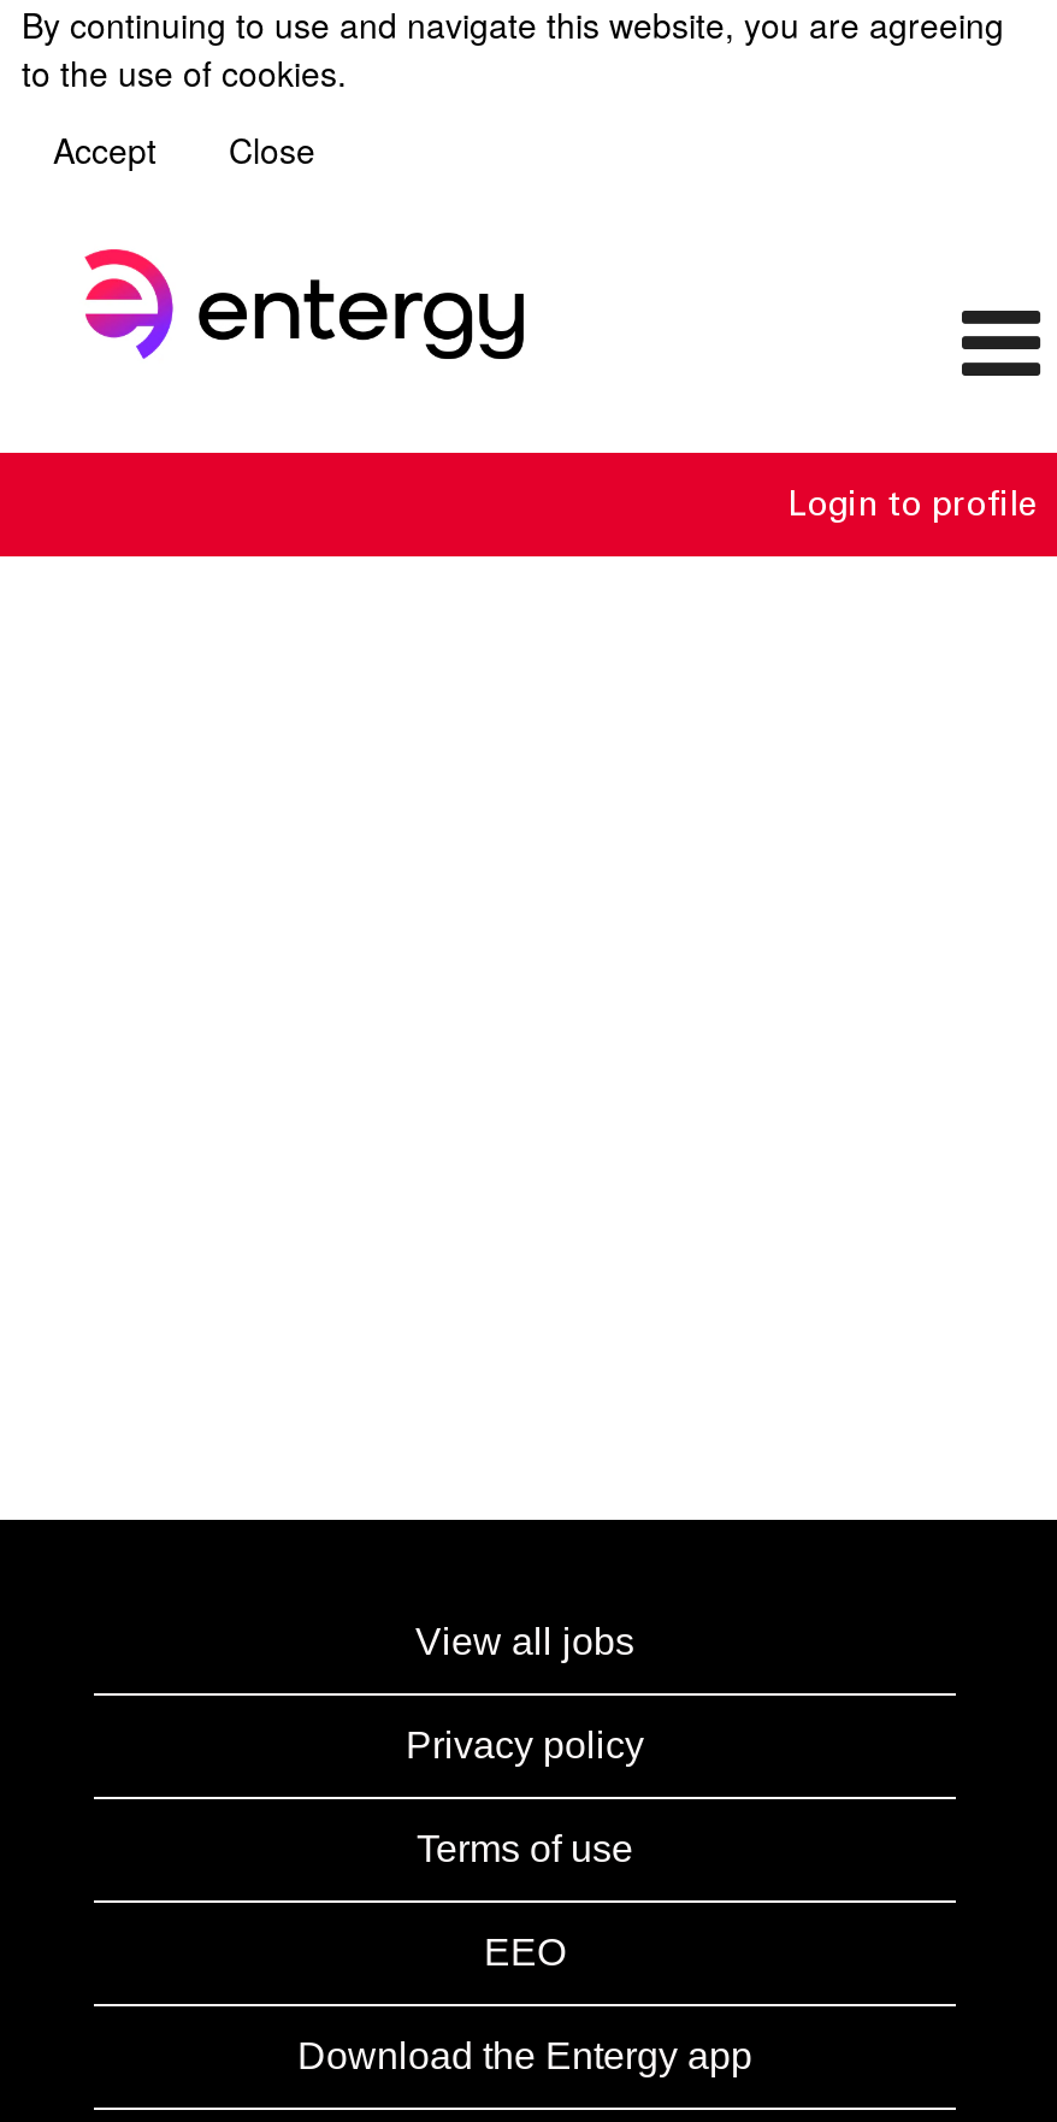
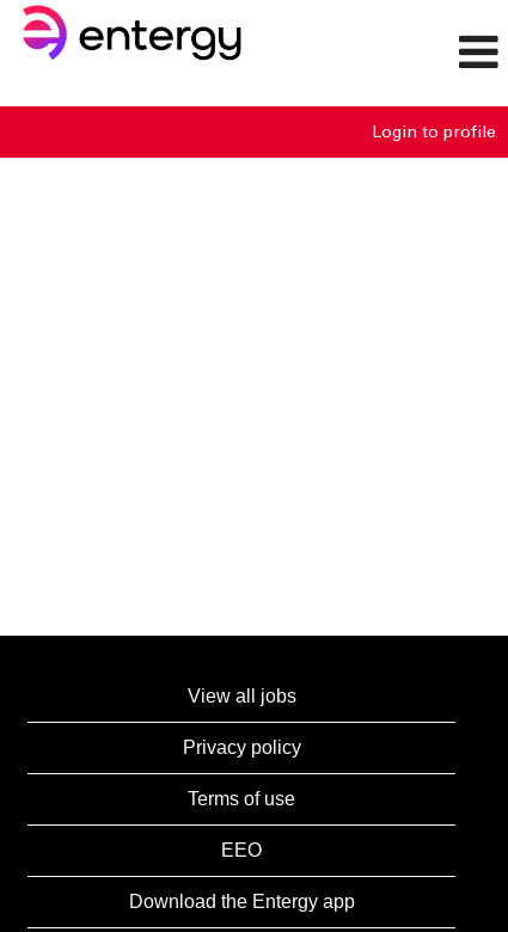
[22,0,1004,173] By continuing to use and navigate this website, you are agreeing | to the use of cookies. | Accept | Close -> none

